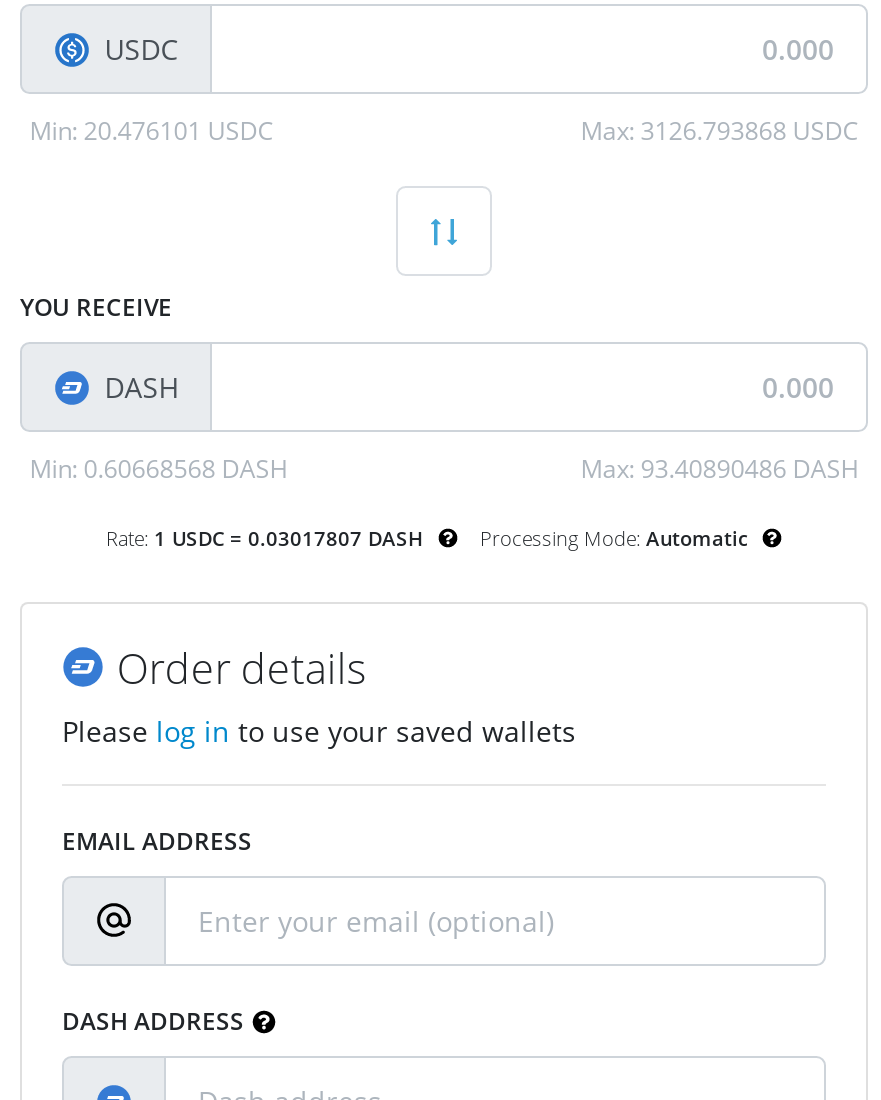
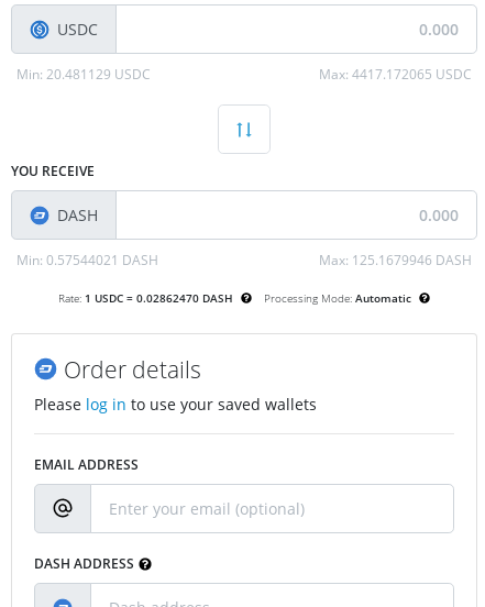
[30,114,274,148] Min: 20.476101 USDC -> [16,65,150,84] Min: 20.481129 USDC
[580,114,858,148] Max: 3126.793868 USDC -> [319,65,472,84] Max: 4417.172065 USDC
[30,452,288,486] Min: 0.60668568 DASH -> [16,251,158,269] Min: 0.57544021 DASH
[580,452,858,486] Max: 93.40890486 DASH -> [319,251,472,269] Max: 125.1679946 DASH
[106,523,424,551] Rate: 1 USDC = 0.03017807 DASH -> [58,290,233,305] Rate: 1 USDC = 0.02862470 DASH

